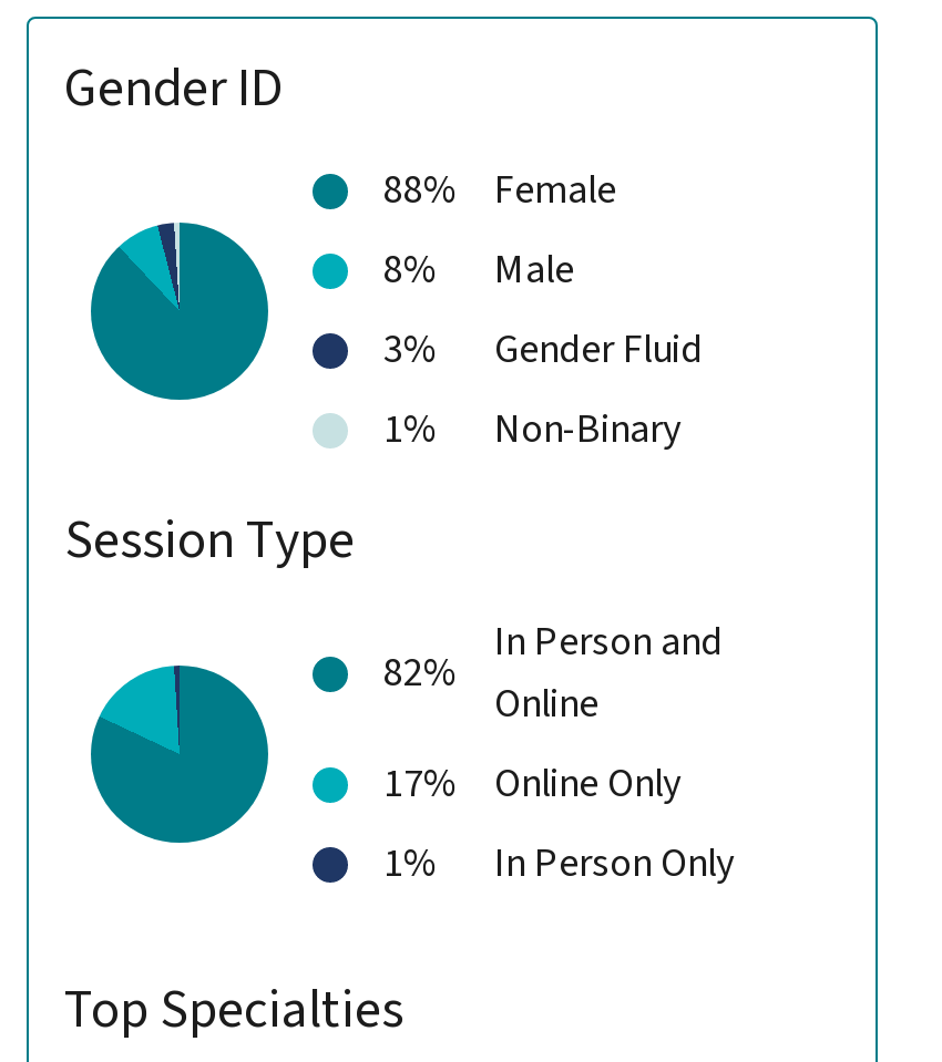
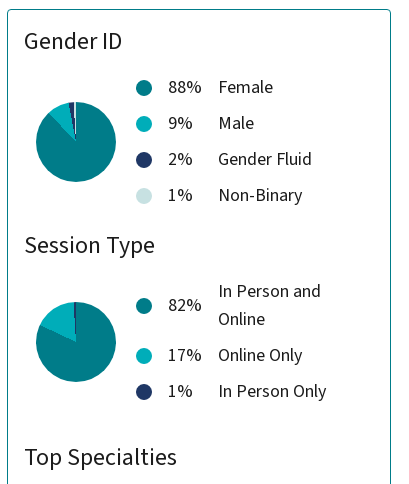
[383,244,574,299] 8% Male -> [168,111,254,136] 9% Male
[383,323,703,379] 3% Gender Fluid -> [168,147,312,172] 2% Gender Fluid

